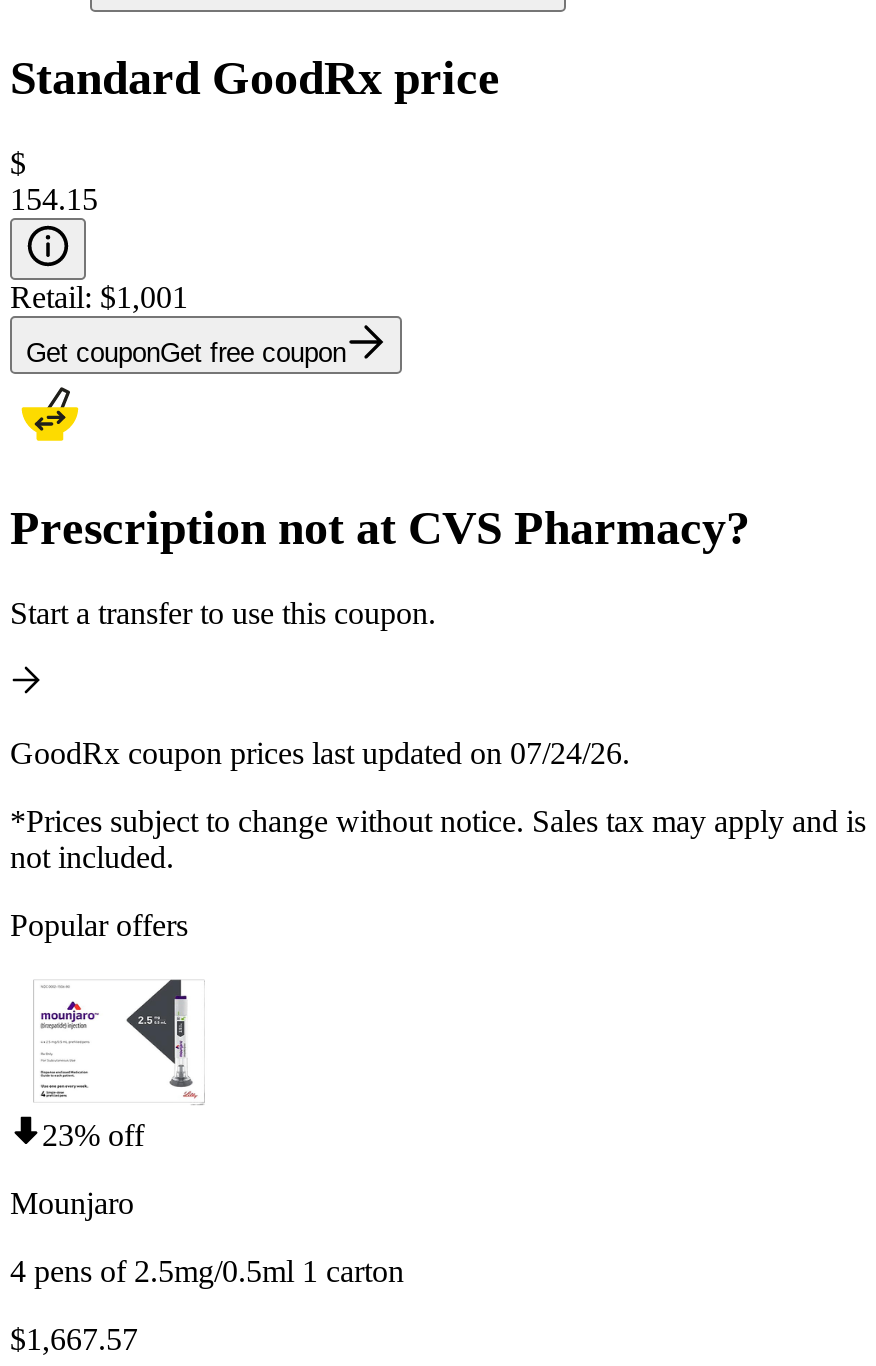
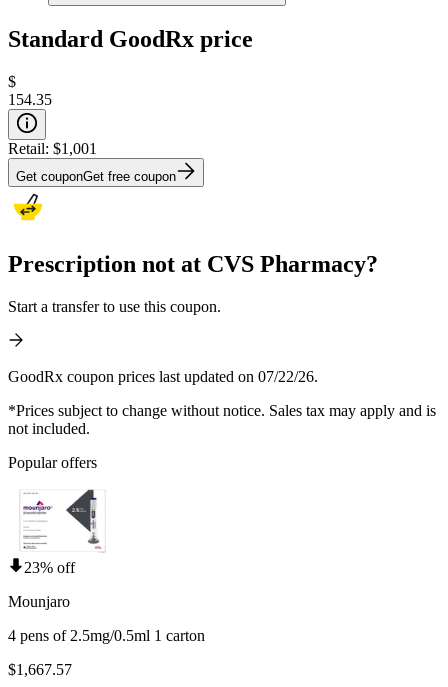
[10,182,98,216] 154.15 -> [8,91,52,108] 154.35
[10,736,630,770] GoodRx coupon prices last updated on 07/24/26. -> [8,368,318,385] GoodRx coupon prices last updated on 07/22/26.

